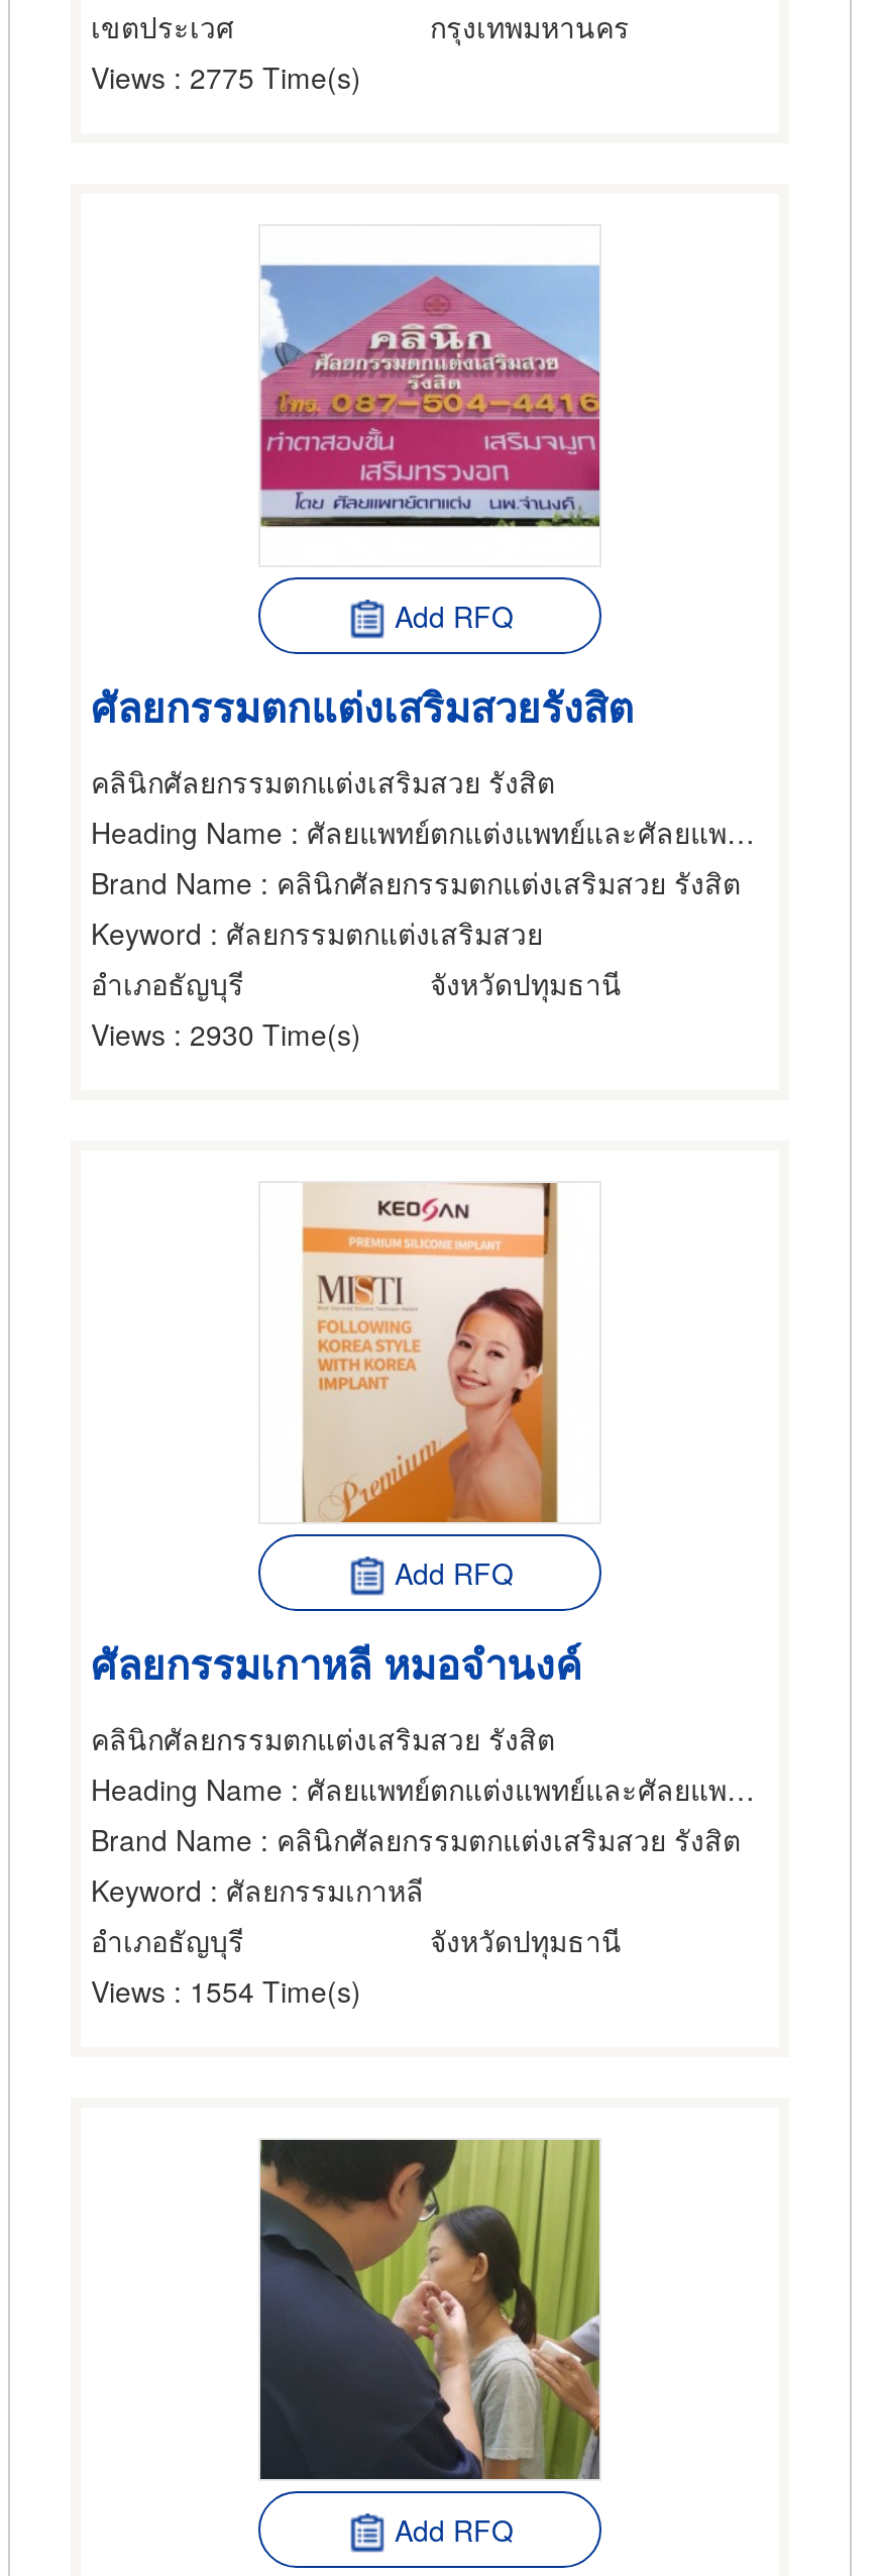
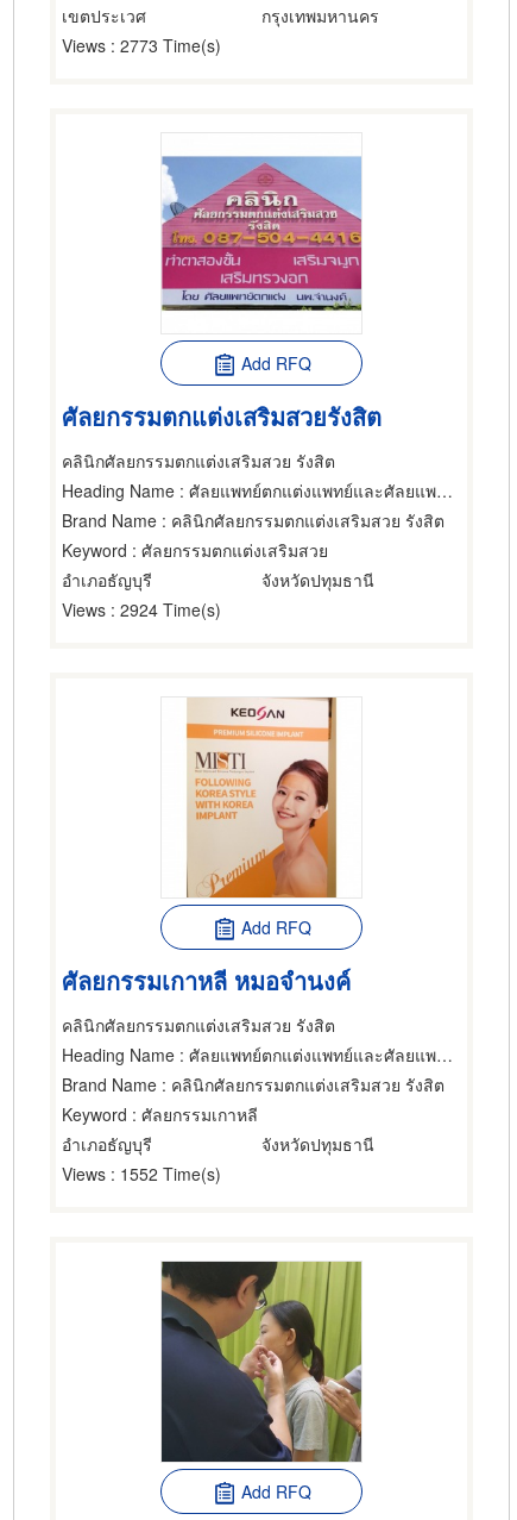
[91,57,361,97] Views: 2775 Time(s) -> [62,33,221,57] Views: 2773 Time(s)
[91,1013,361,1054] Views: 2930 Time(s) -> [62,598,221,621] Views: 2924 Time(s)
[91,1970,361,2011] Views: 1554 Time(s) -> [62,1162,221,1186] Views: 1552 Time(s)

